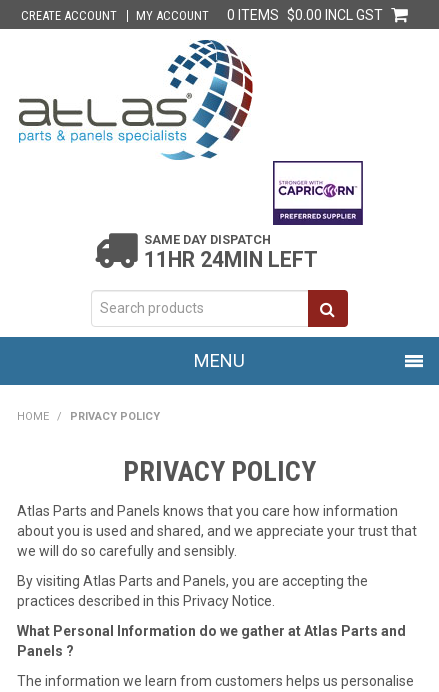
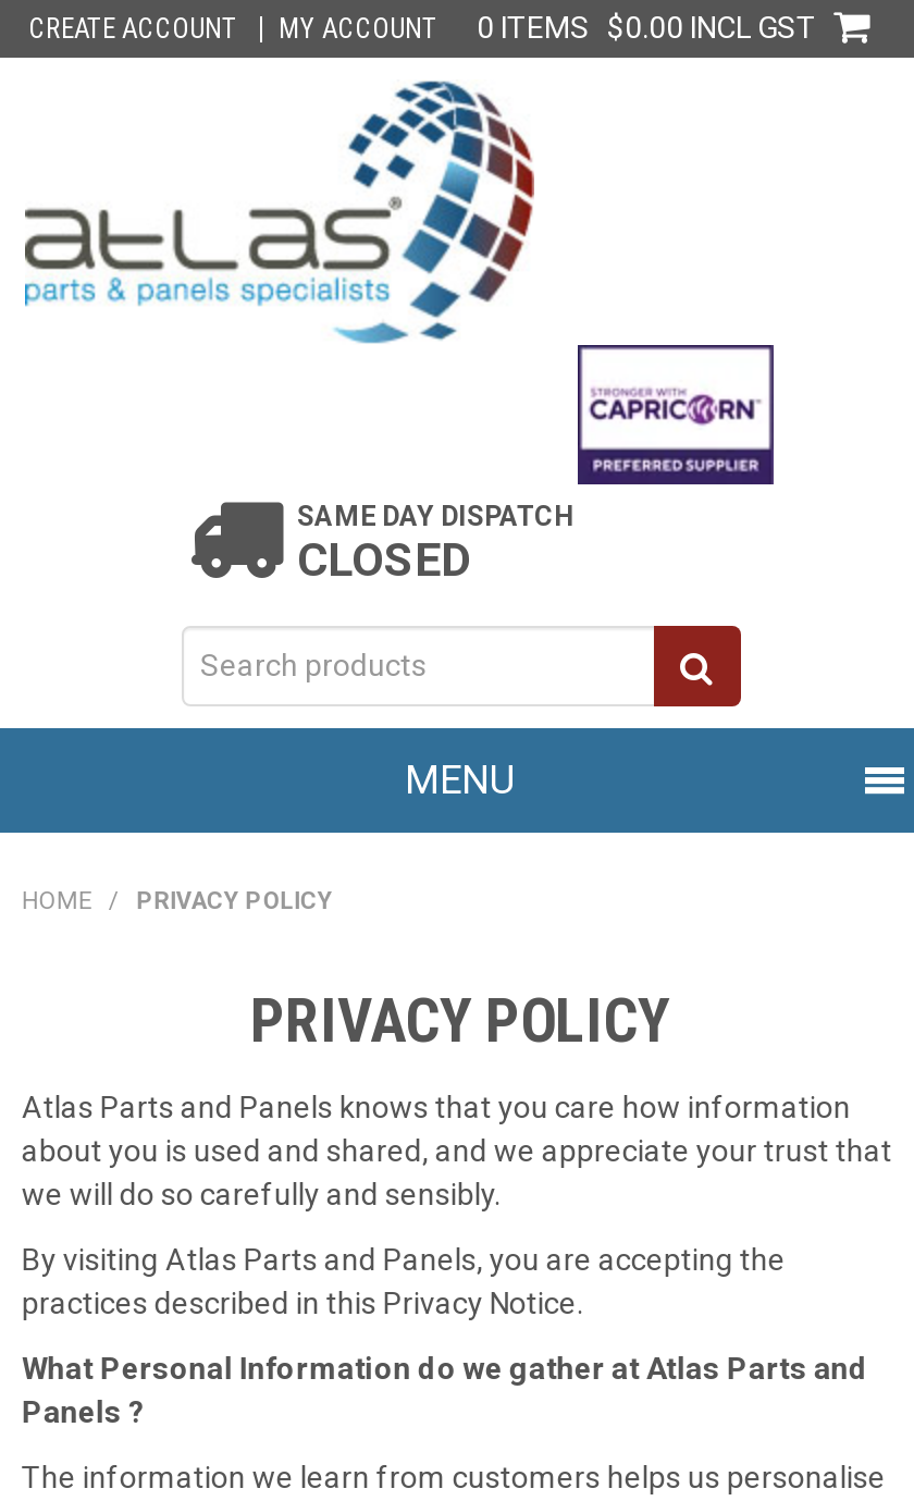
[144,247,318,272] 11HR 24MIN LEFT -> [297,532,471,587] CLOSED

